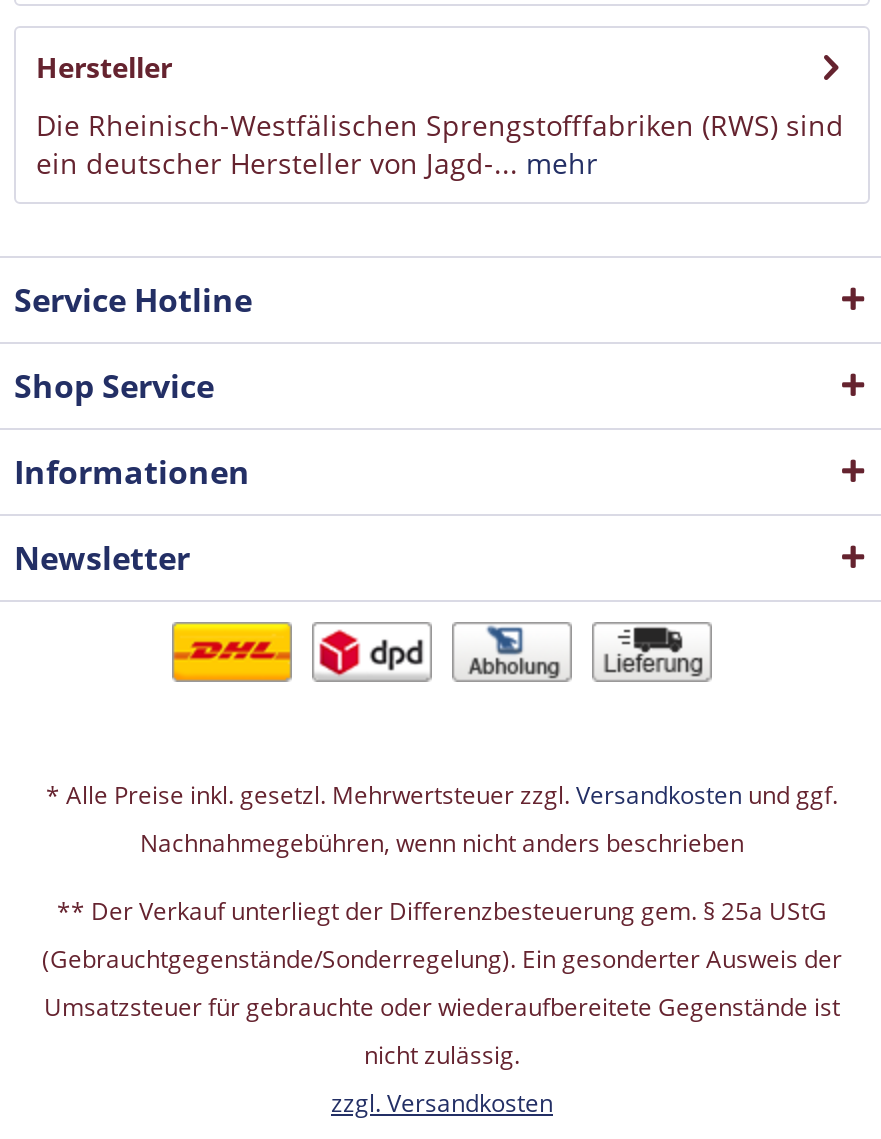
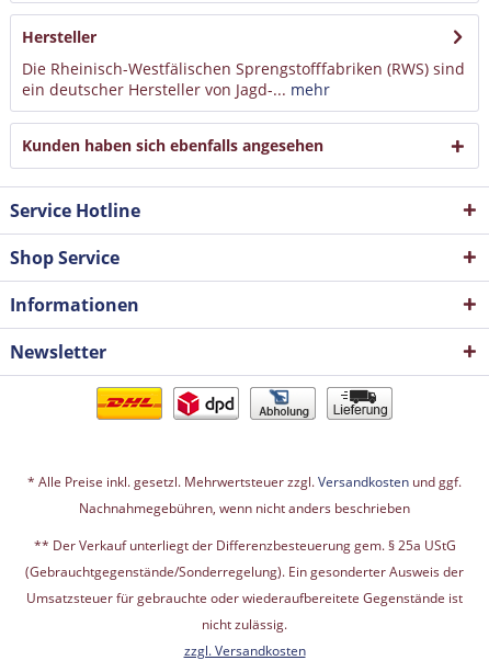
none -> [22,135,323,156] Kunden haben sich ebenfalls angesehen

